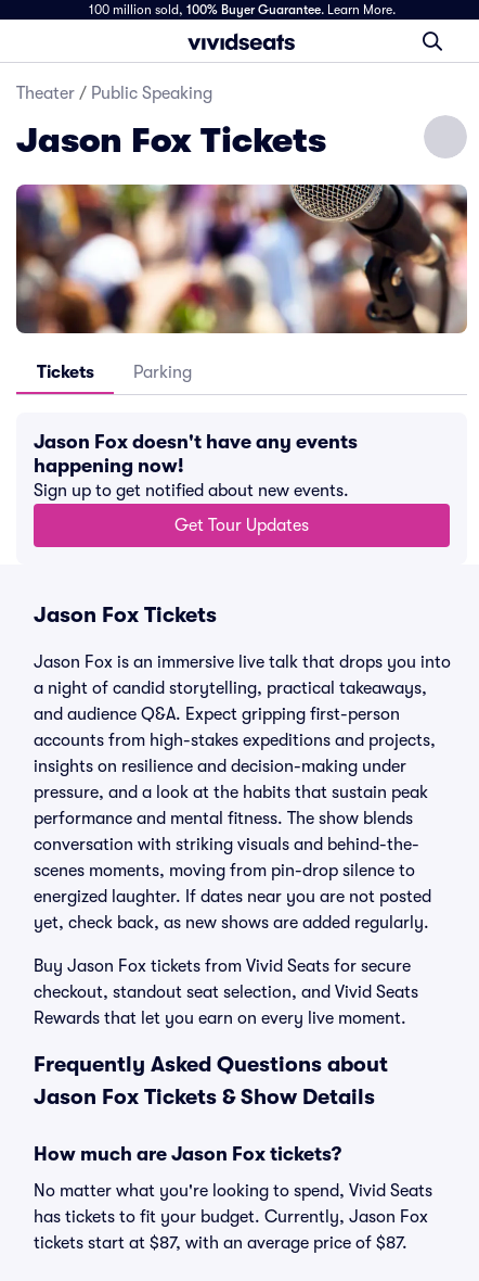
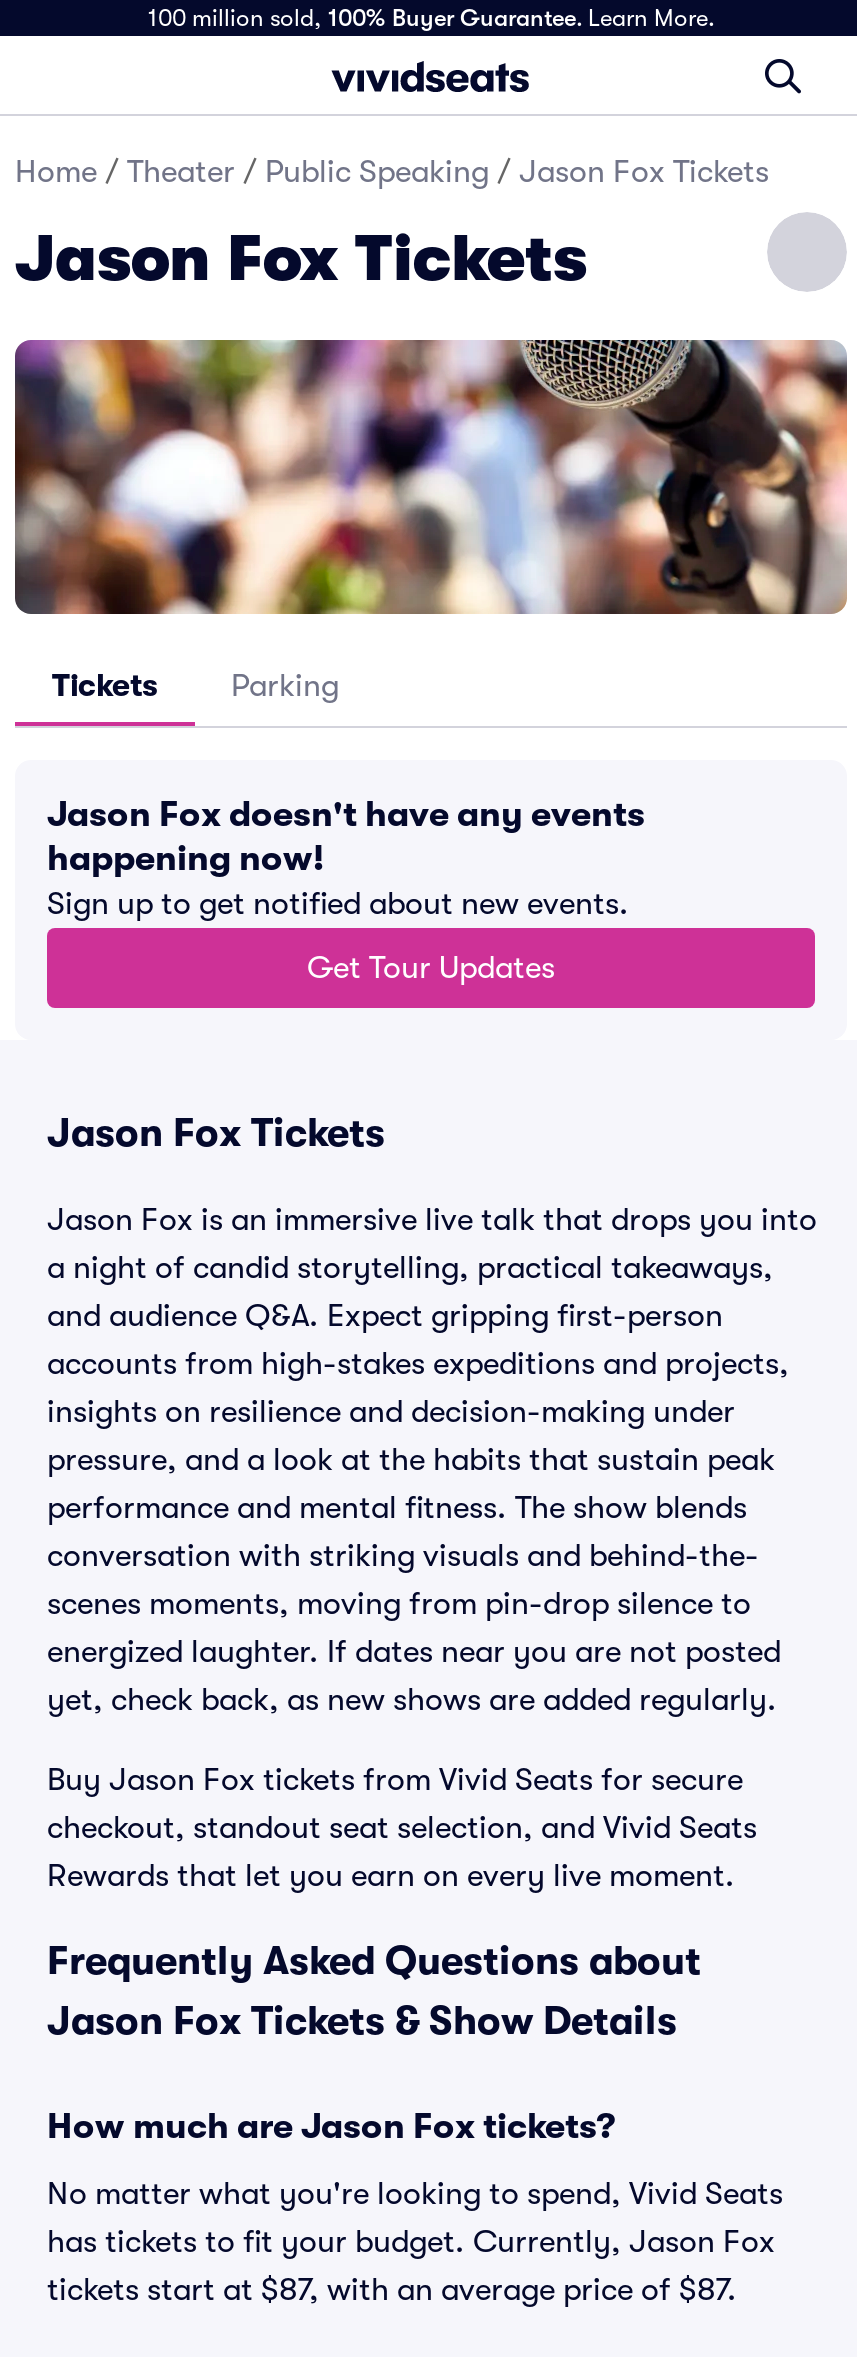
[16,84,212,103] Theater / Public Speaking -> [15,154,769,190] Home / Theater / Public Speaking / Jason Fox Tickets

